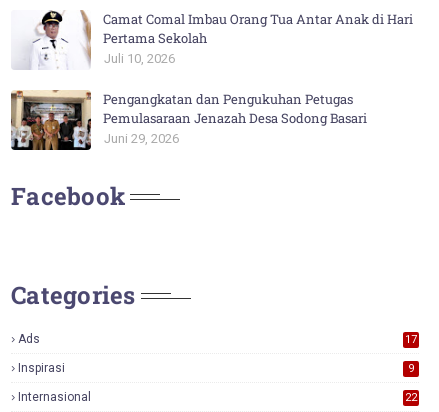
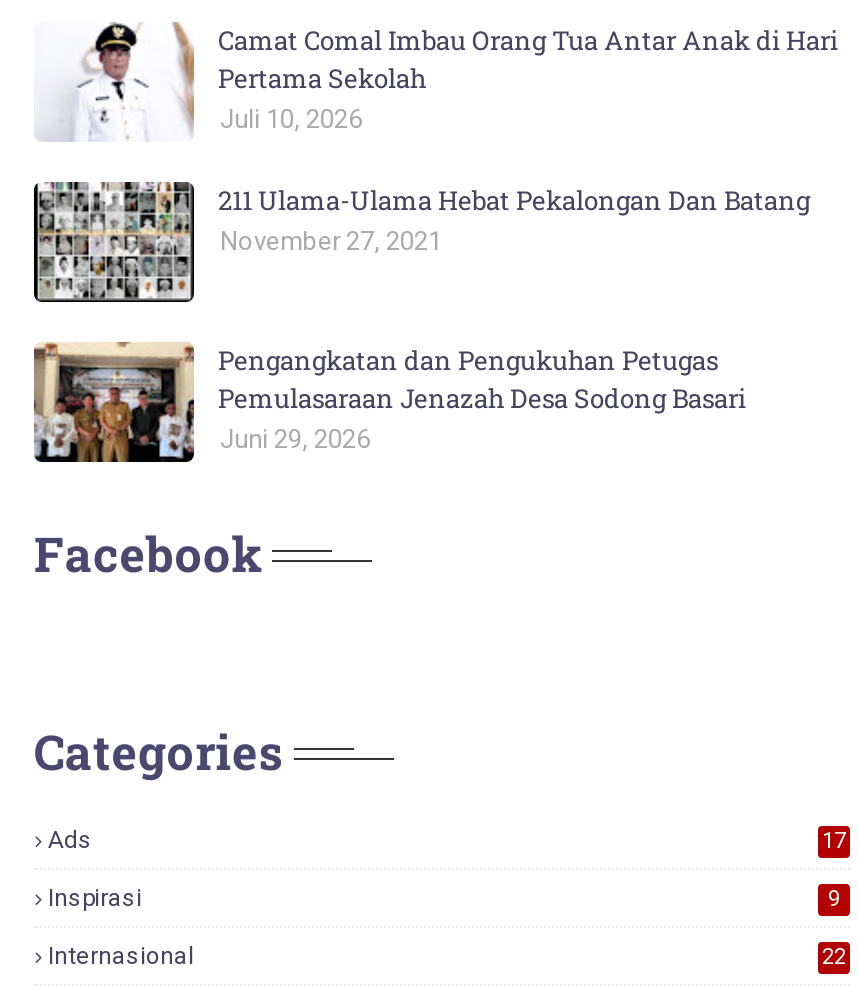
none -> [32,180,810,304] [image] | 211 Ulama-Ulama Hebat Pekalongan Dan Batang | November 27, 2021

